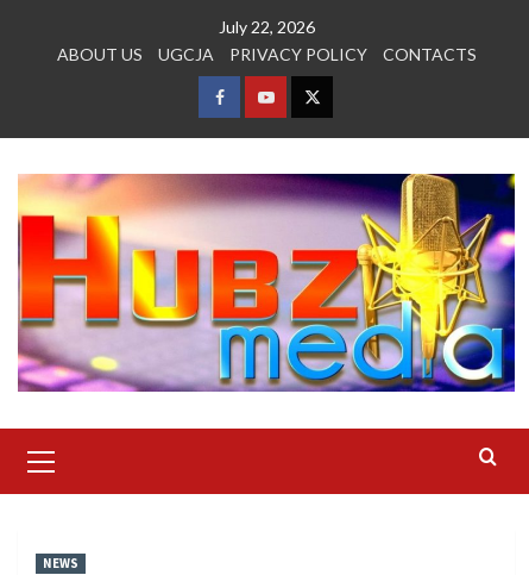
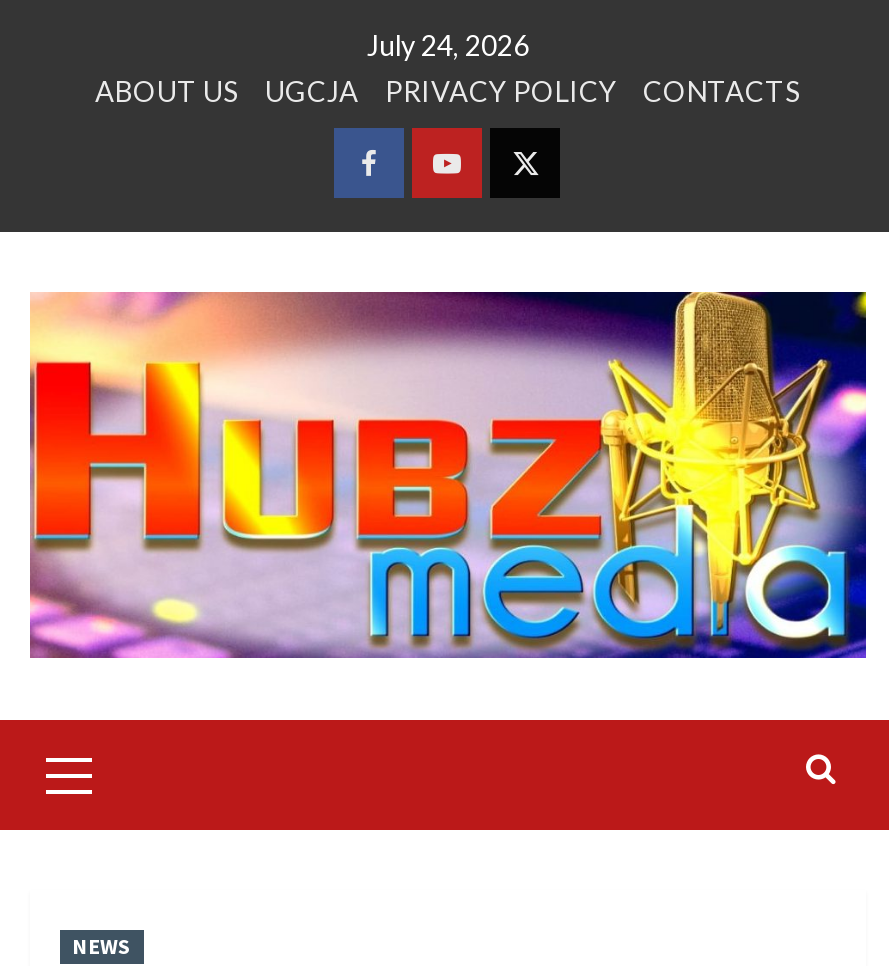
[218,17,314,37] July 22, 2026 -> [367,28,529,62] July 24, 2026

